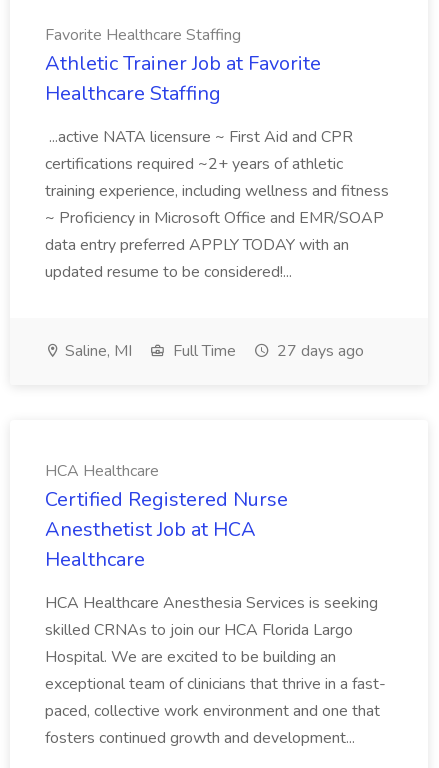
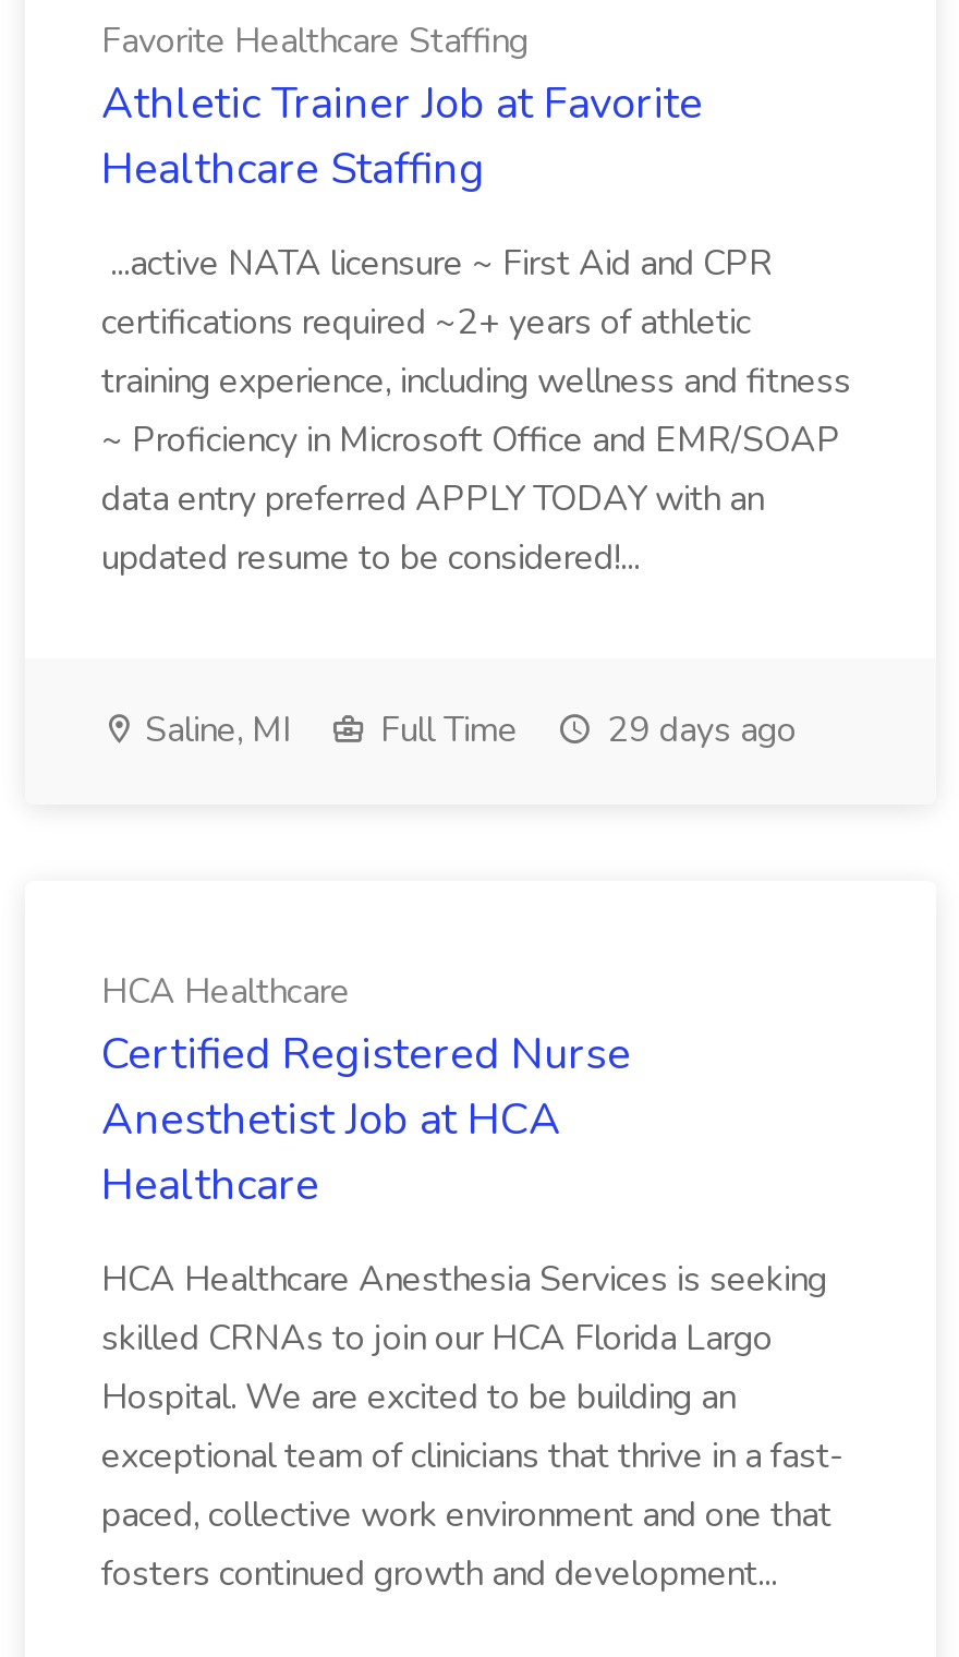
[61,340,364,362] Saline, MI Full Time 27 days ago -> [136,706,797,754] Saline, MI Full Time 29 days ago

